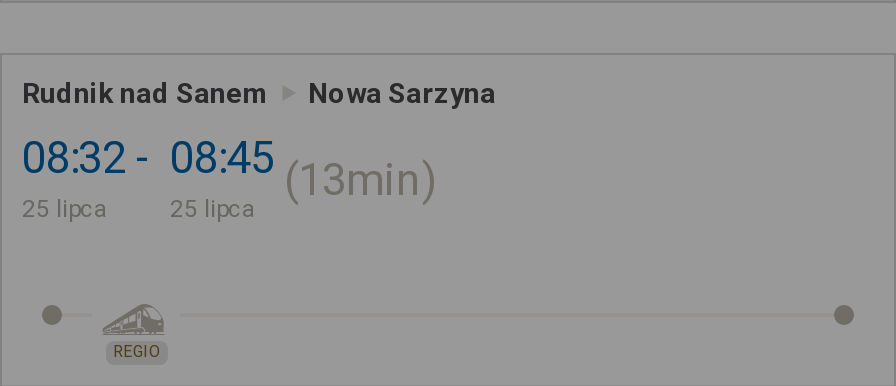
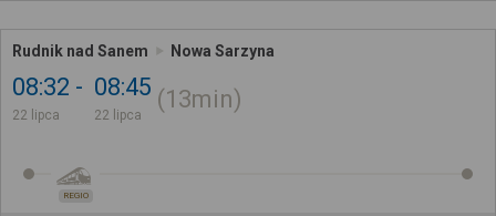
[22,194,108,222] 25 lipca -> [12,107,60,123] 22 lipca
[170,194,256,222] 25 lipca -> [94,107,142,123] 22 lipca

